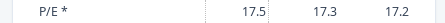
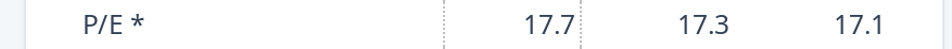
[242,3,266,20] 17.5 -> [523,6,575,43] 17.7
[385,3,409,20] 17.2 -> [834,6,886,43] 17.1

